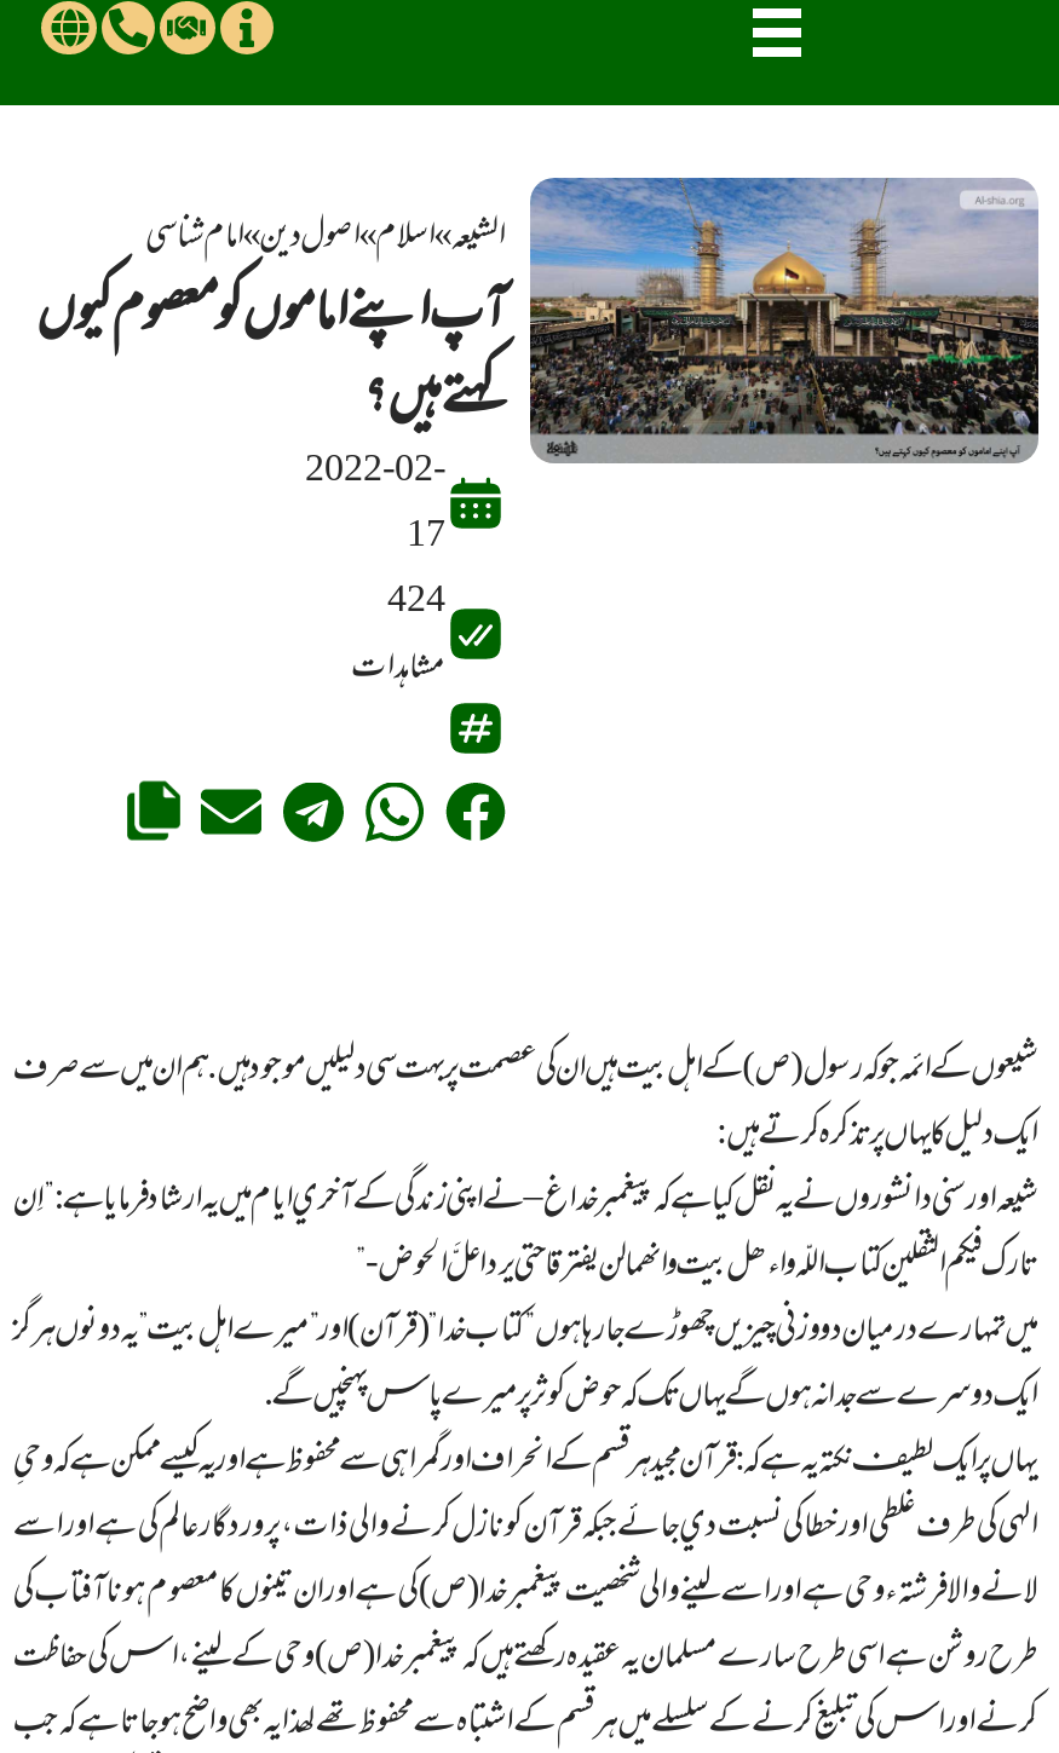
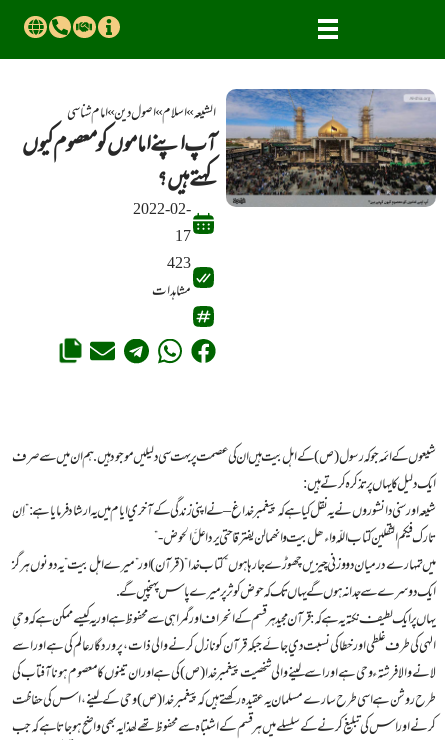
[387,572,445,628] 424 -> [167,252,191,275] 423

